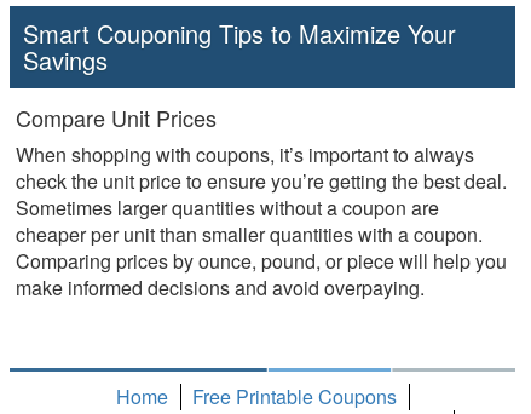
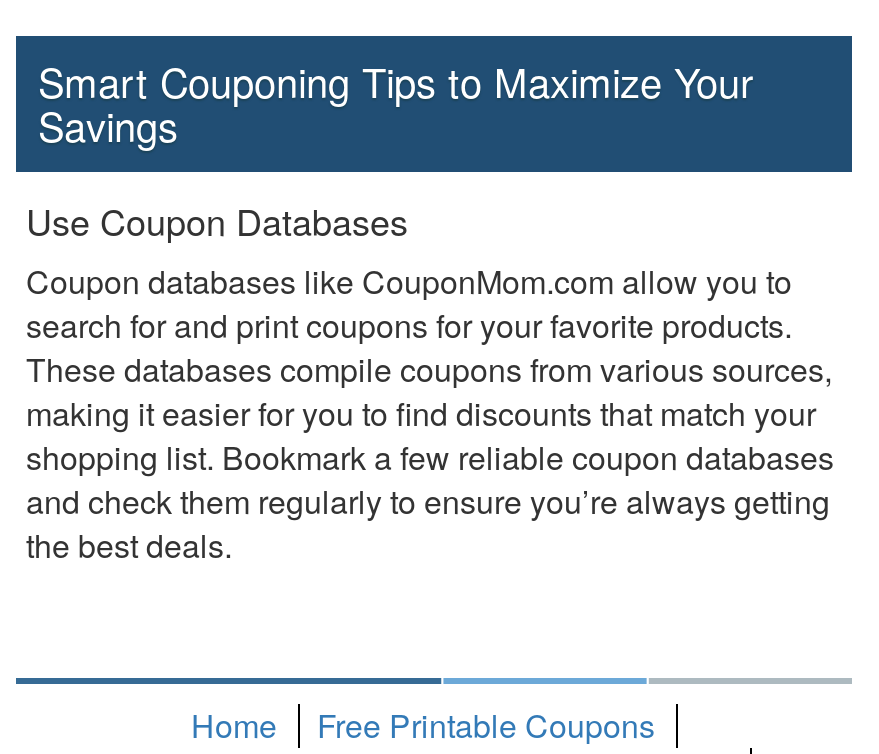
[16,102,507,301] Compare Unit Prices | When shopping with coupons, it’s important to always | check the unit price to ensure you’re getting the best deal. | Sometimes larger quantities without a coupon are | cheaper per unit than smaller quantities with a coupon. | Comparing prices by ounce, pound, or piece will help you | make informed decisions and avoid overpaying. -> [26,194,834,568] Use Coupon Databases | Coupon databases like CouponMom.com allow you to | search for and print coupons for your favorite products. | These databases compile coupons from various sources, | making it easier for you to find discounts that match your | shopping list. Bookmark a few reliable coupon databases | and check them regularly to ensure you’re always getting | the best deals.

